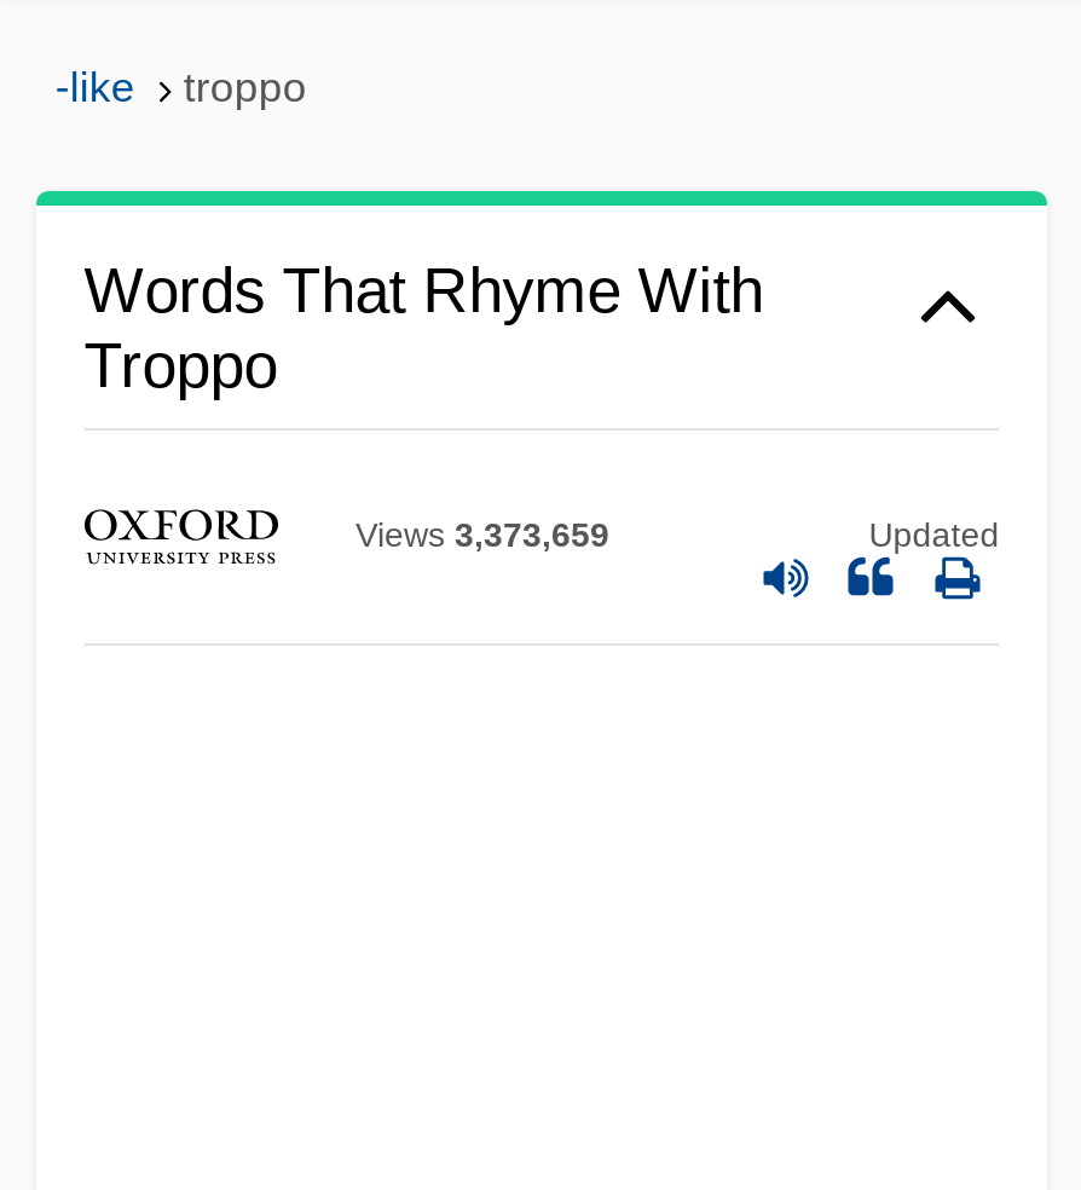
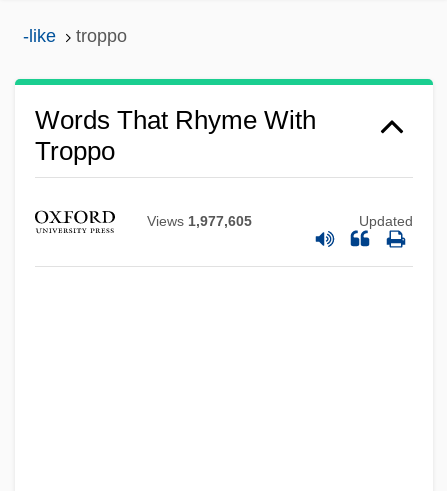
[355,516,609,555] Views 3,373,659 -> [147,213,252,229] Views 1,977,605

